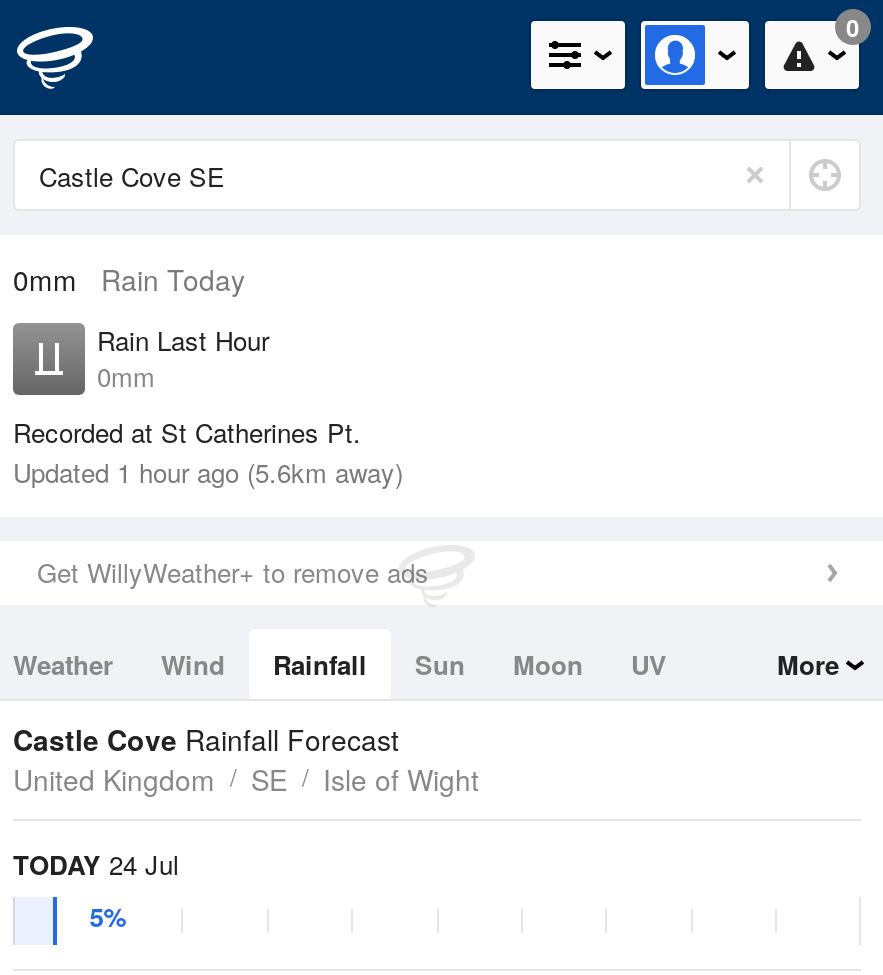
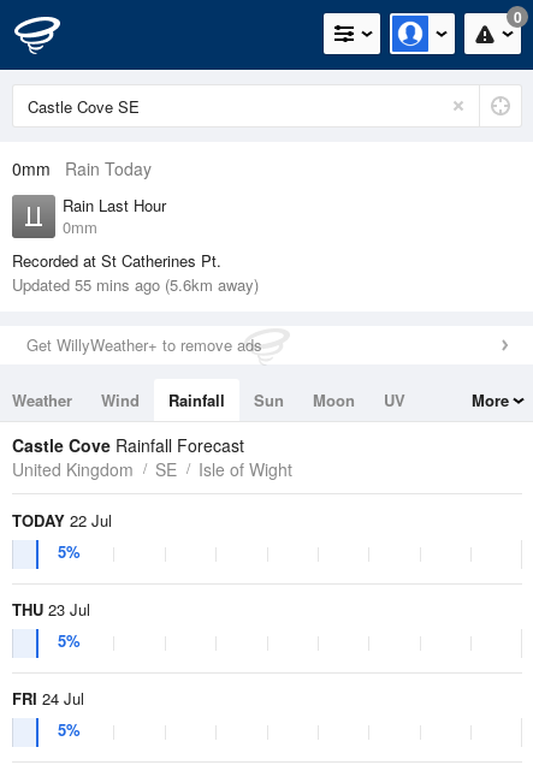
[13,453,403,491] Updated 1 hour ago (5.6km away) -> [12,273,259,296] Updated 55 mins ago (5.6km away)
[13,845,179,883] TODAY 24 Jul -> [12,509,112,710] TODAY 22 Jul | 5% | THU 23 Jul | 5% | FRI 24 Jul

